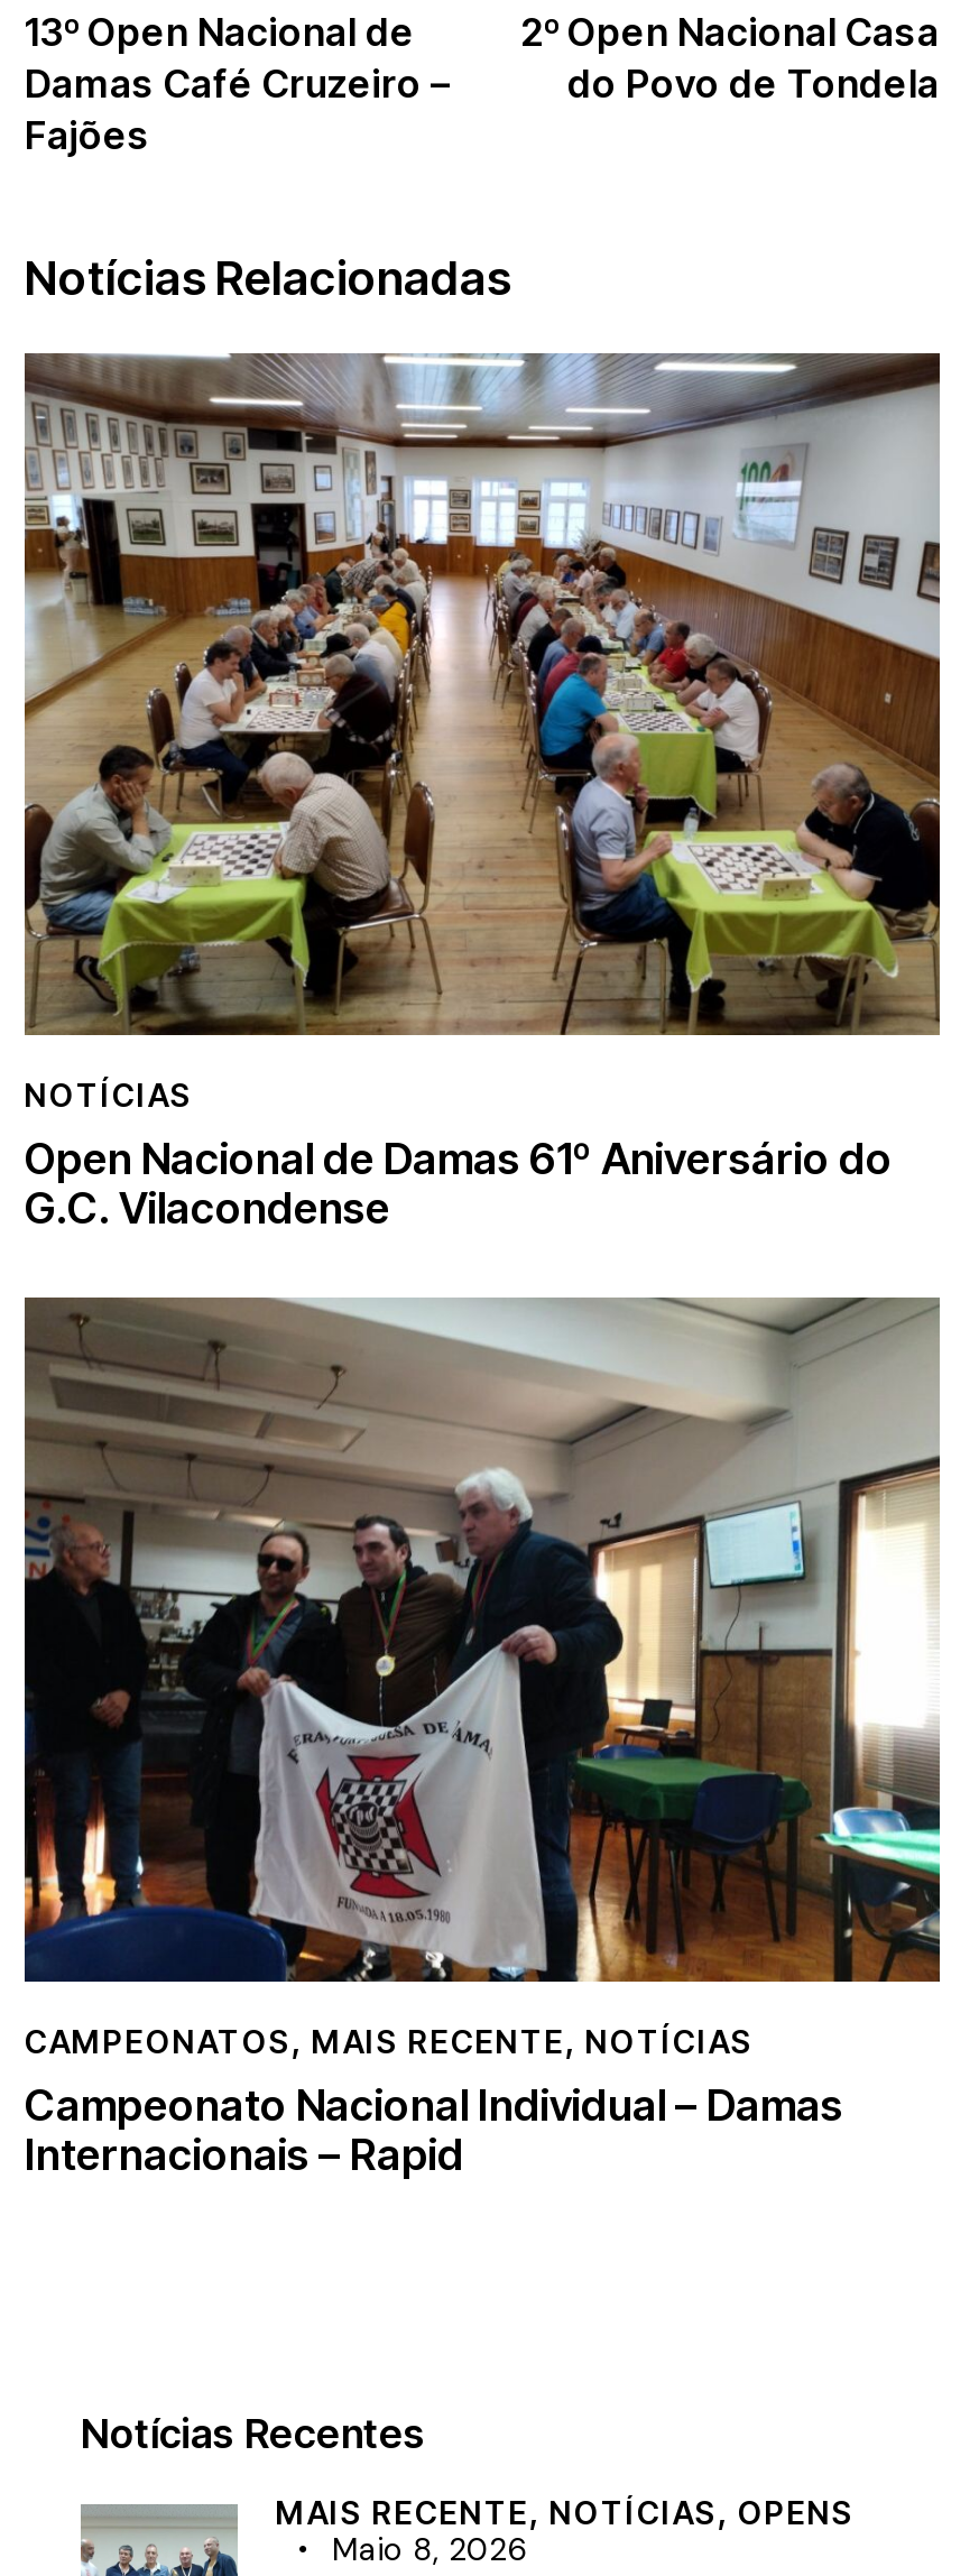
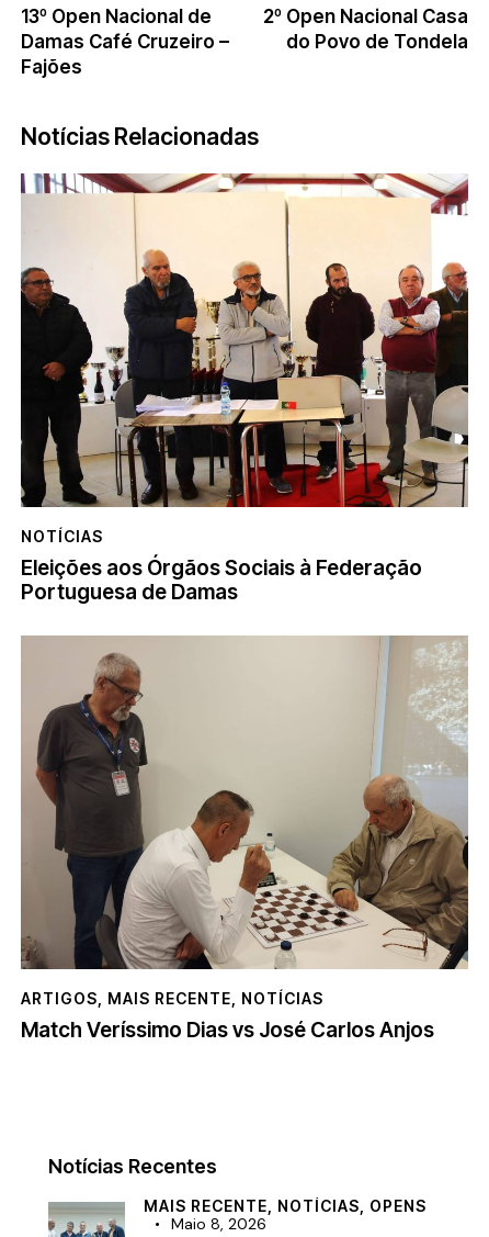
[22,351,942,1037] [image] -> [20,172,469,508] [image]
[25,1134,893,1235] Open Nacional de Damas 61º Aniversário do | G.C. Vilacondense -> [21,555,422,605] Eleições aos Órgãos Sociais à Federação | Portuguesa de Damas
[22,1298,942,2180] [image] | CAMPEONATOS, MAIS RECENTE, NOTÍCIAS | Campeonato Nacional Individual – Damas | Internacionais – Rapid -> [20,636,468,1043] [image] | ARTIGOS, MAIS RECENTE, NOTÍCIAS | Match Veríssimo Dias vs José Carlos Anjos

